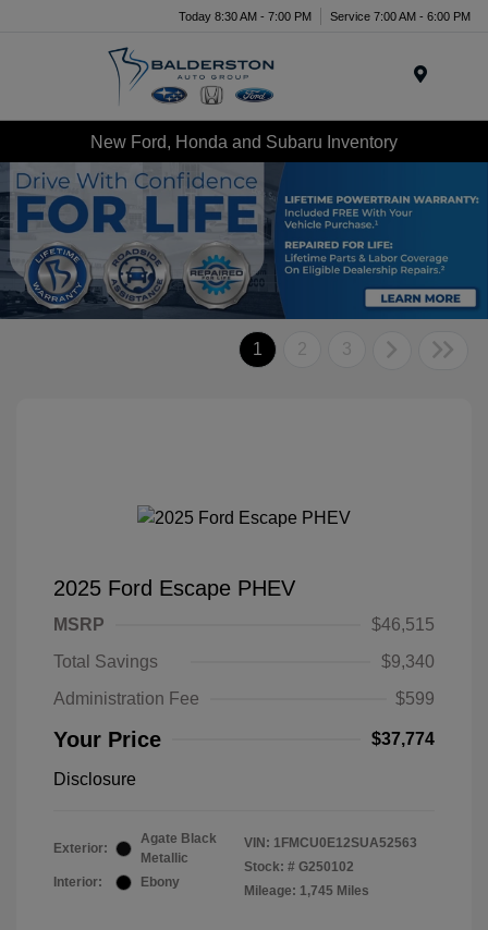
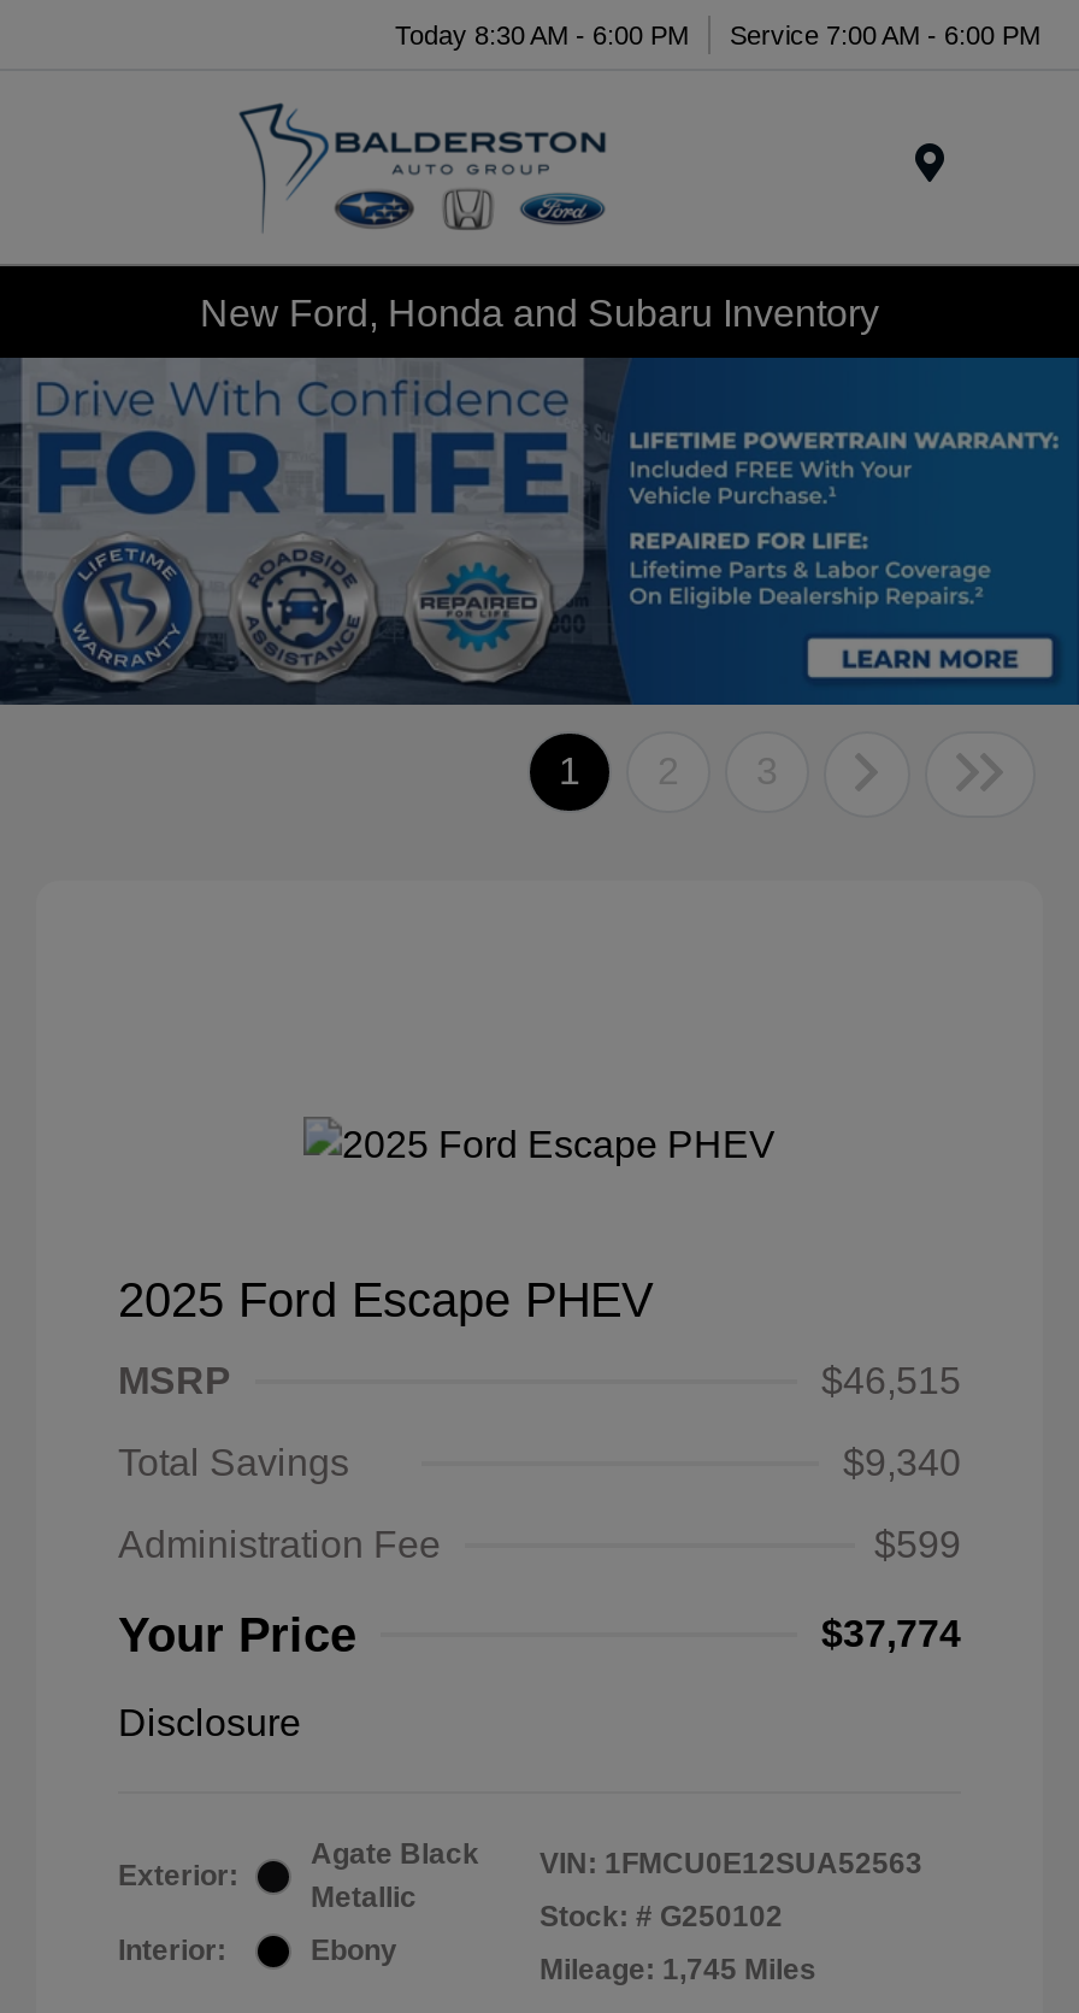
[179,9,471,22] Today 8:30 AM - 7:00 PM Service 7:00 AM - 6:00 PM -> [395,19,1040,48] Today 8:30 AM - 6:00 PM Service 7:00 AM - 6:00 PM

